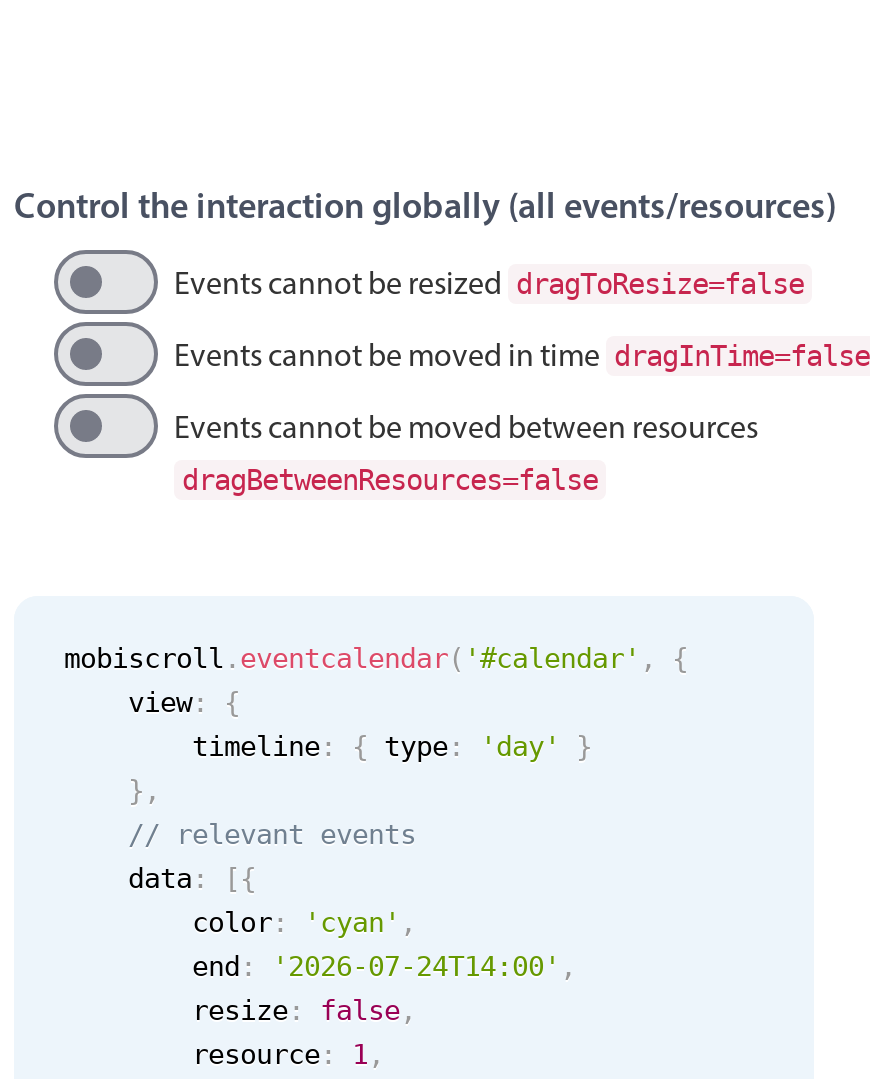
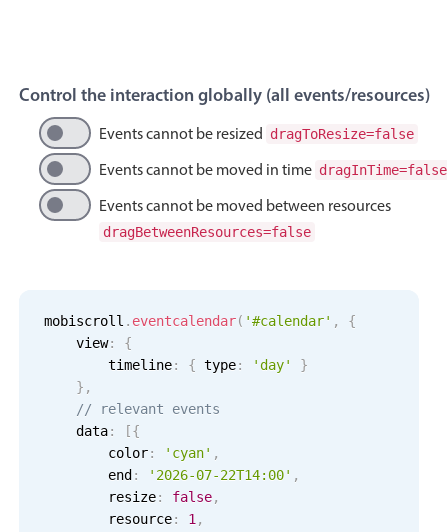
[64,950,576,982] end: '2026-07-24T14:00', -> [44,467,300,483] end: '2026-07-22T14:00',

